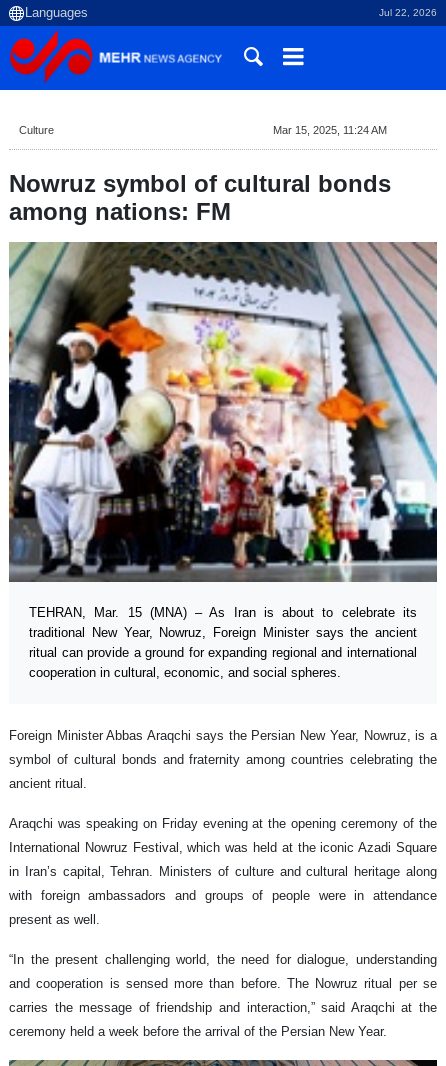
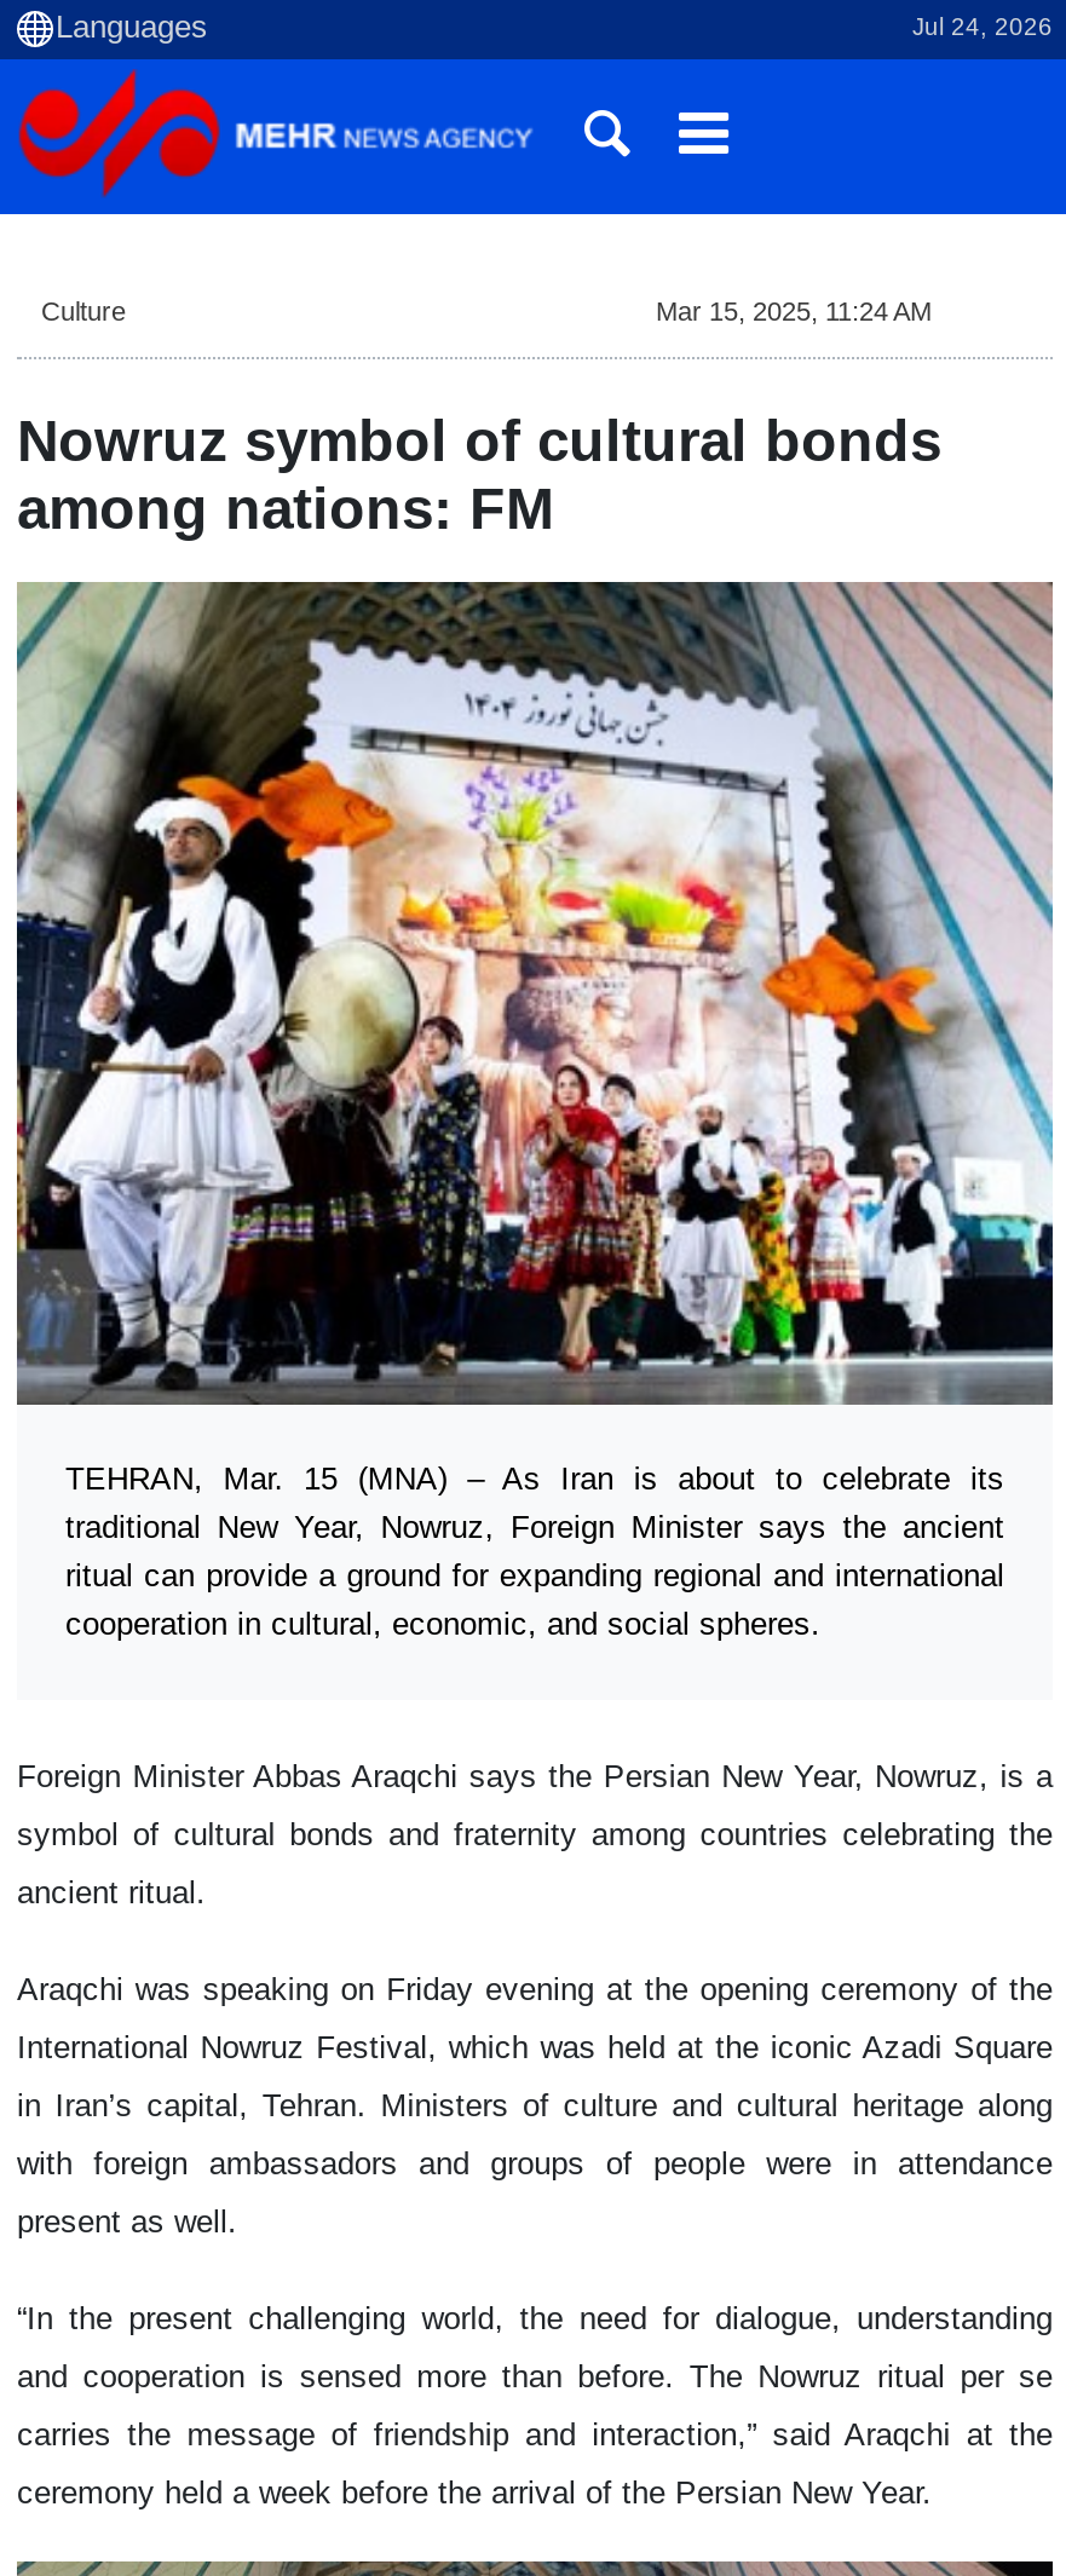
[379,7,437,18] Jul 22, 2026 -> [912,13,1053,40] Jul 24, 2026

